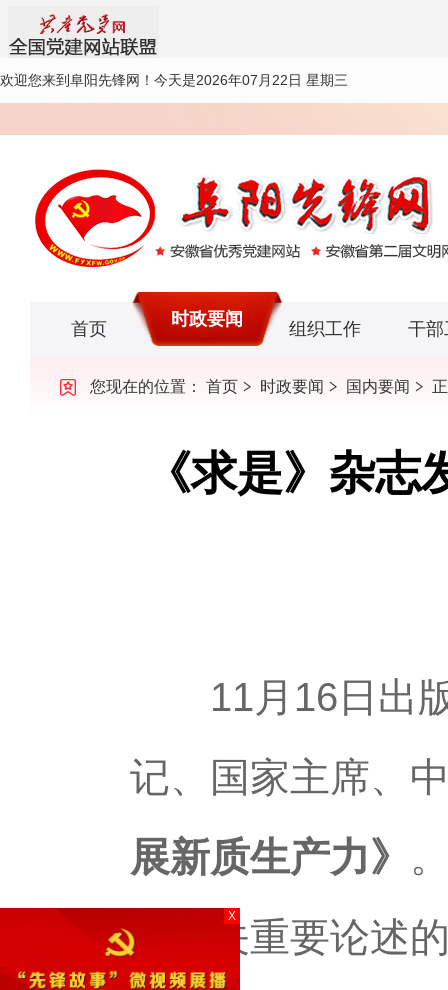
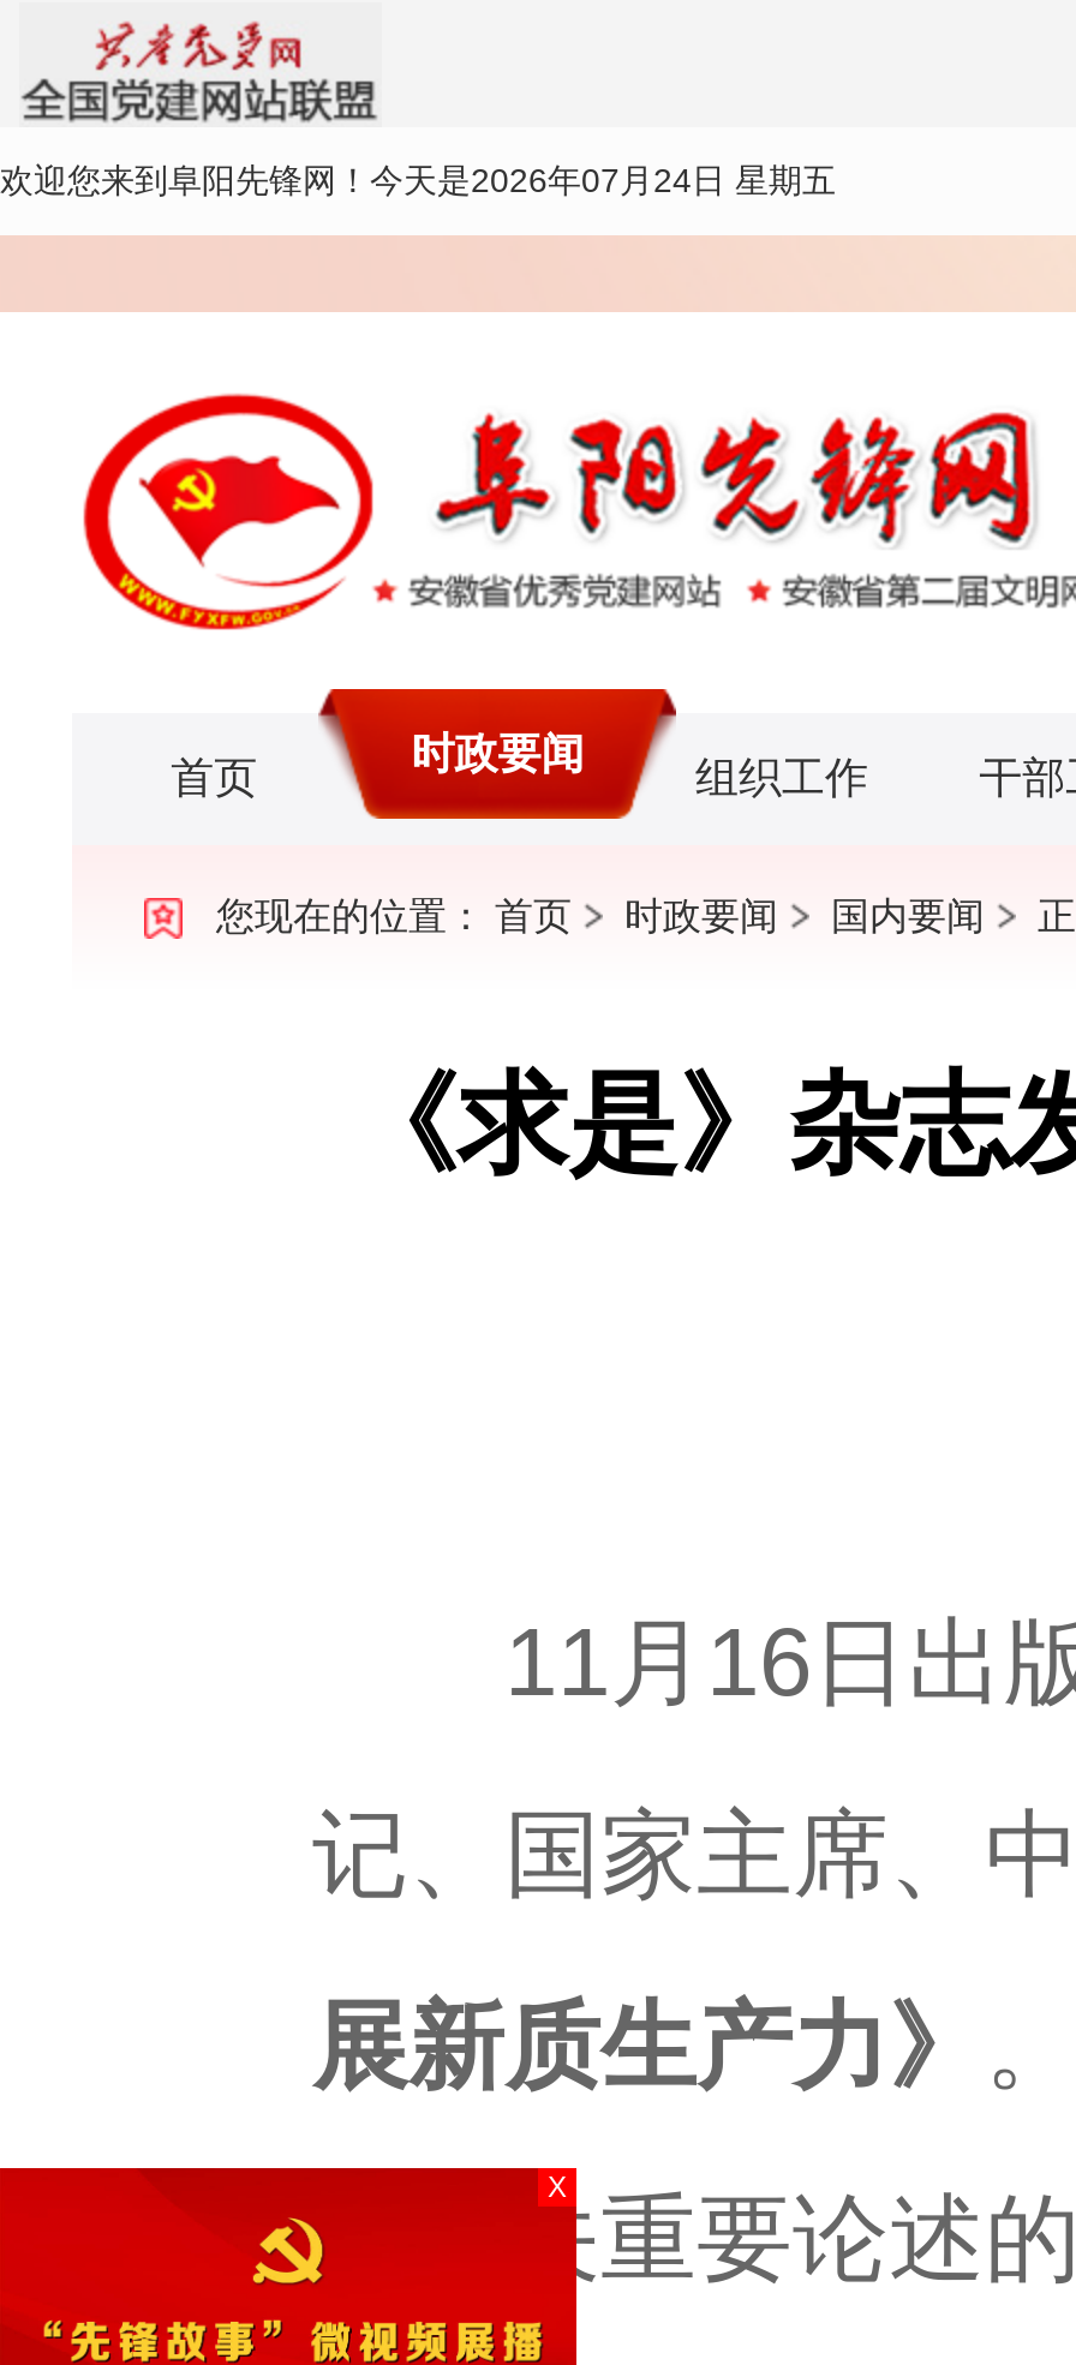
[0,72,348,88] 欢迎您来到阜阳先锋网！今天是2026年07月22日 星期三 -> [0,161,836,199] 欢迎您来到阜阳先锋网！今天是2026年07月24日 星期五

